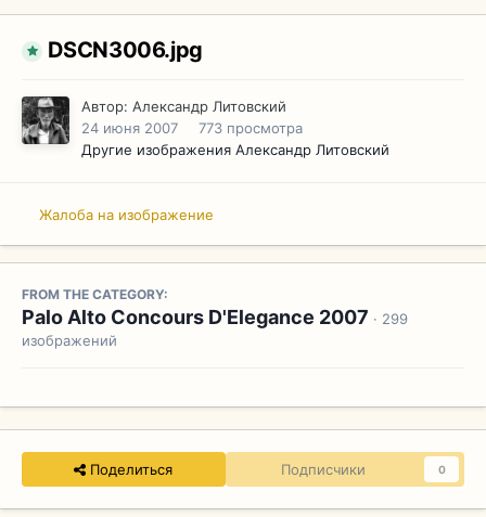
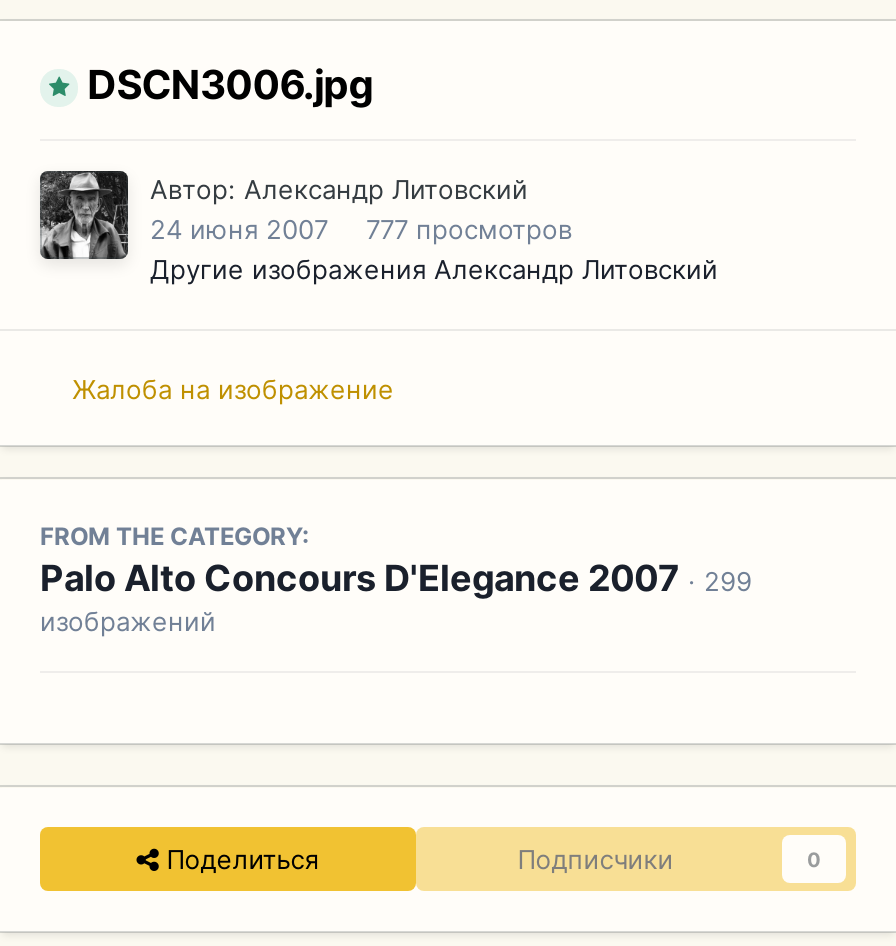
[81,119,303,137] 24 июня 2007 773 просмотра -> [150,213,572,245] 24 июня 2007 777 просмотров

